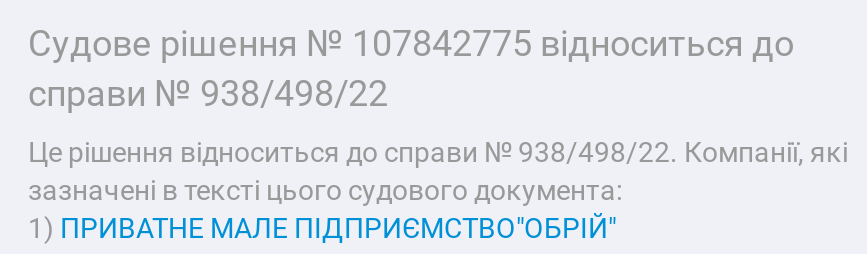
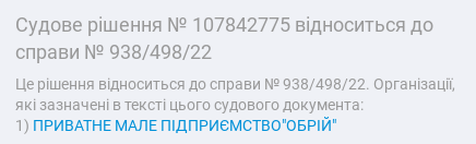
[28,135,848,205] Це рішення відноситься до справи № 938/498/22. Компанії, які | зазначені в тексті цього судового документа: -> [15,75,455,113] Це рішення відноситься до справи № 938/498/22. Організації, | які зазначені в тексті цього судового документа:

